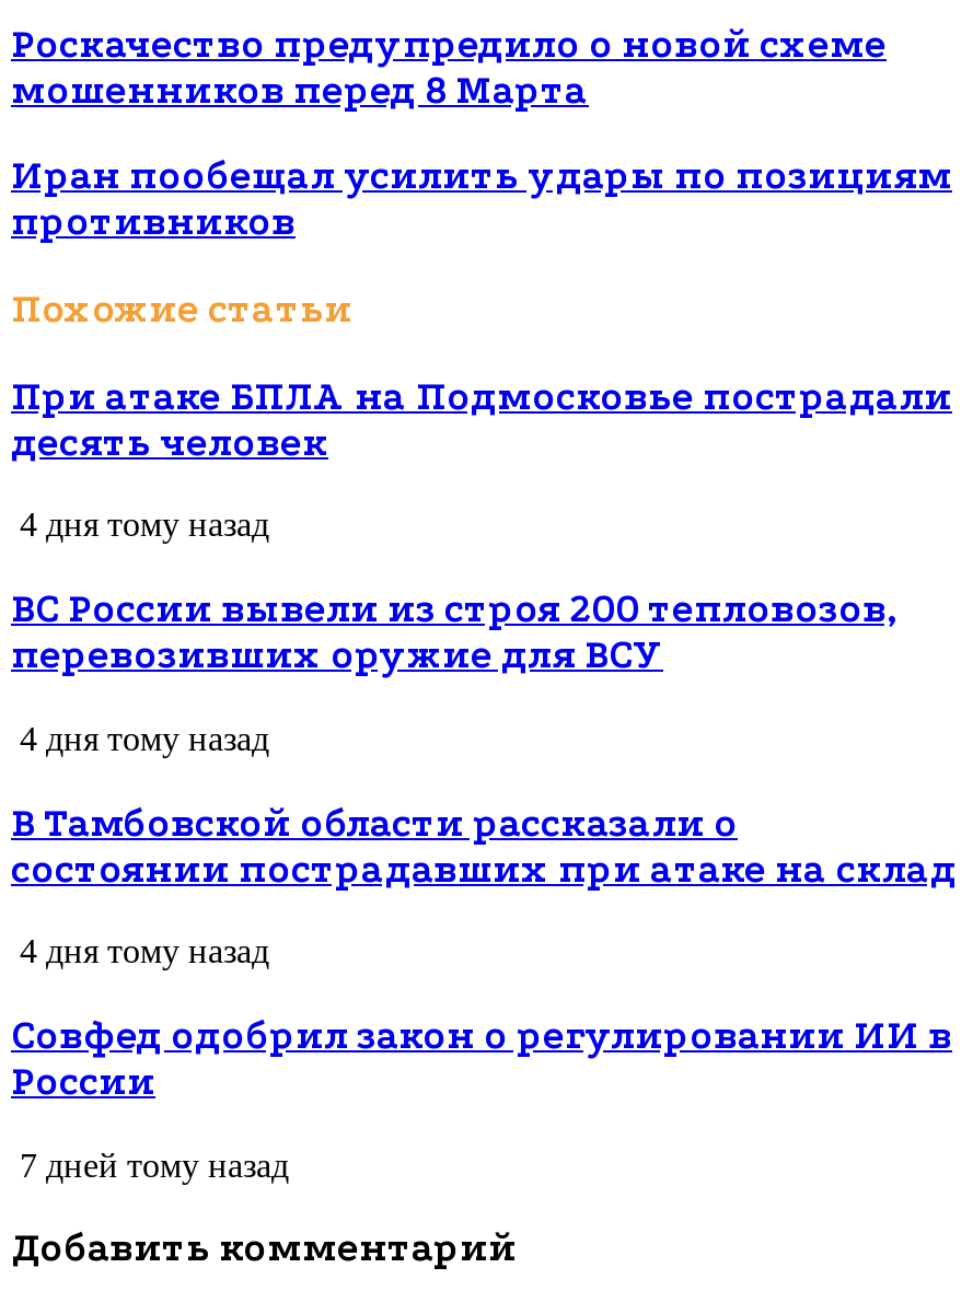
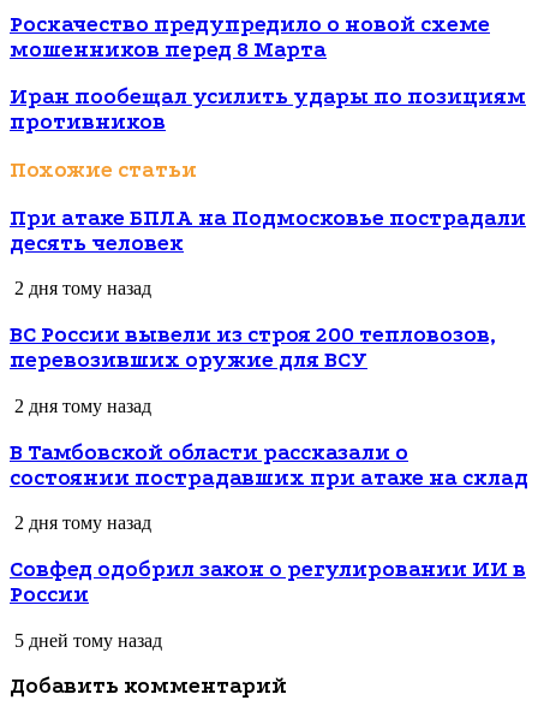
[20,506,269,544] 4 дня тому назад -> [14,278,151,299] 2 дня тому назад
[20,719,269,757] 4 дня тому назад -> [14,395,151,416] 2 дня тому назад
[20,933,269,970] 4 дня тому назад -> [14,513,151,533] 2 дня тому назад
[20,1146,289,1183] 7 дней тому назад -> [14,630,162,650] 5 дней тому назад

